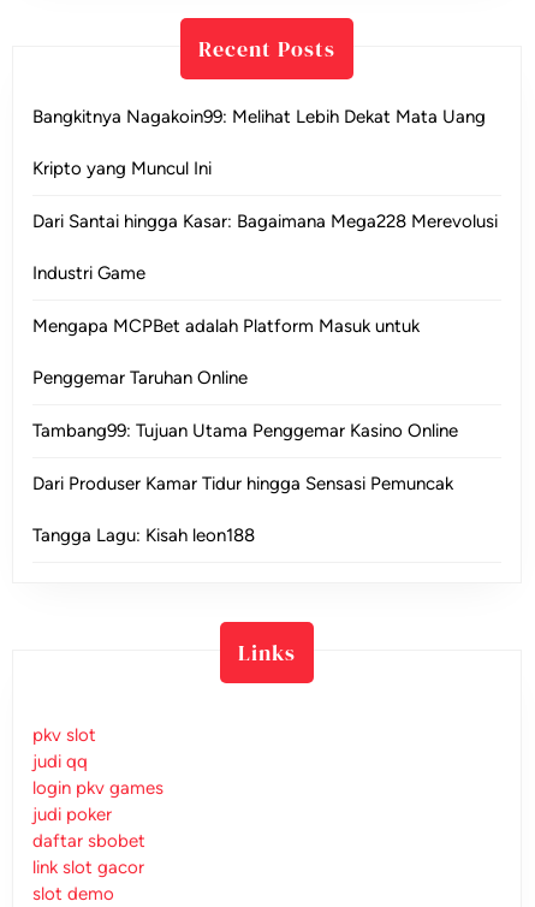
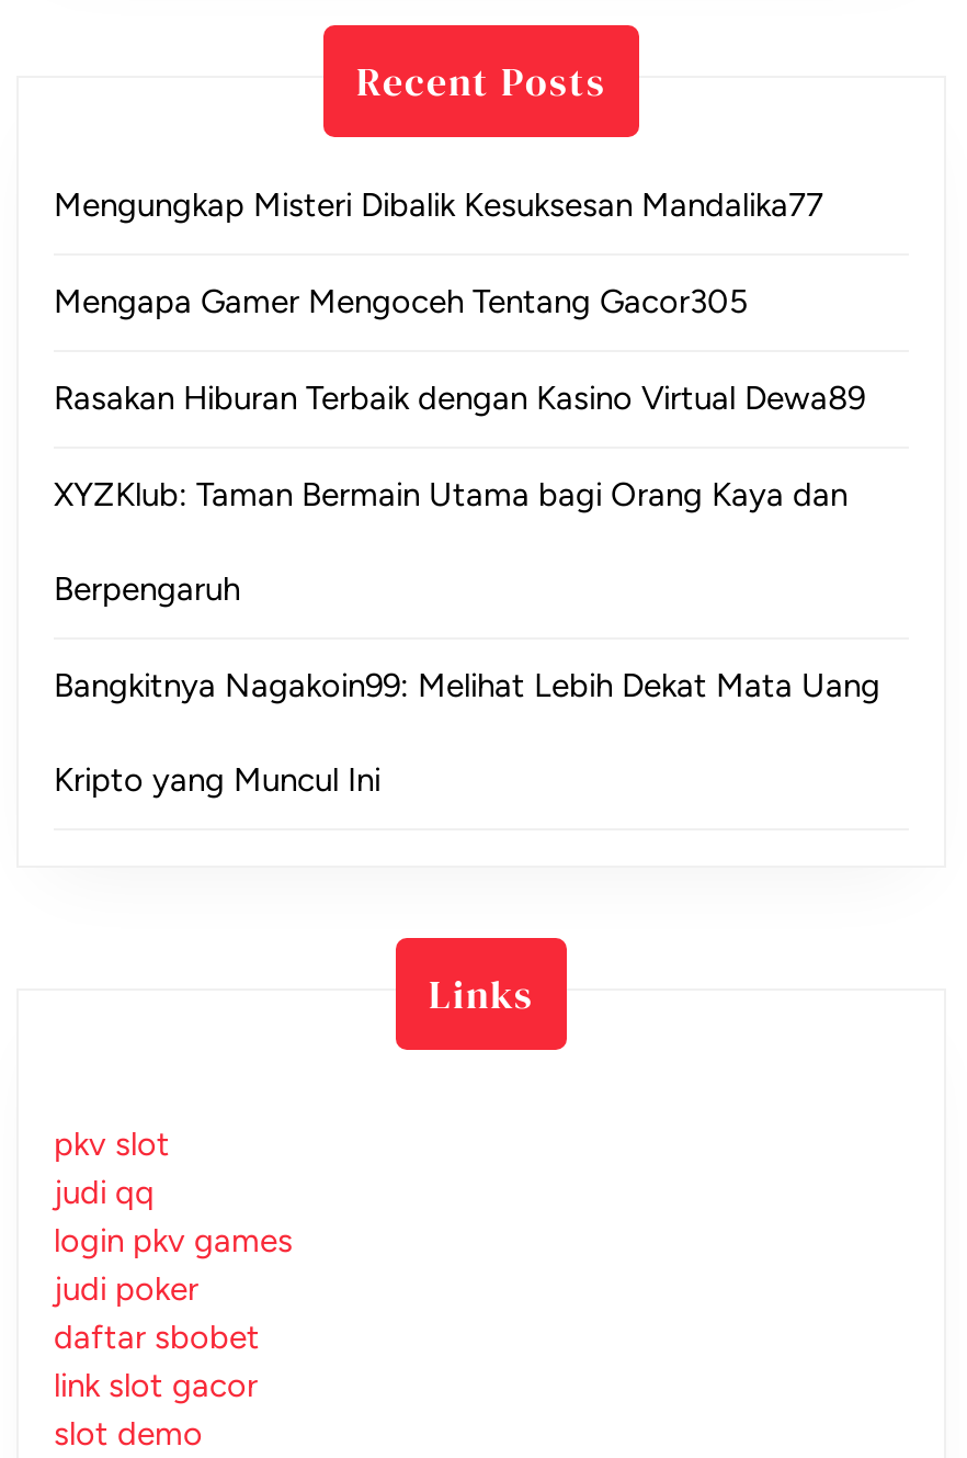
none -> [54,185,865,608] Mengungkap Misteri Dibalik Kesuksesan Mandalika77 | Mengapa Gamer Mengoceh Tentang Gacor305 | Rasakan Hiburan Terbaik dengan Kasino Virtual Dewa89 | XYZKlub: Taman Bermain Utama bagi Orang Kaya dan | Berpengaruh
moved [32,106,486,179] -> [54,665,880,799]: Bangkitnya Nagakoin99: Melihat Lebih Dekat Mata Uang | Kripto yang Muncul Ini
[32,210,498,546] Dari Santai hingga Kasar: Bagaimana Mega228 Merevolusi | Industri Game | Mengapa MCPBet adalah Platform Masuk untuk | Penggemar Taruhan Online | Tambang99: Tujuan Utama Penggemar Kasino Online | Dari Produser Kamar Tidur hingga Sensasi Pemuncak | Tangga Lagu: Kisah leon188 -> none

